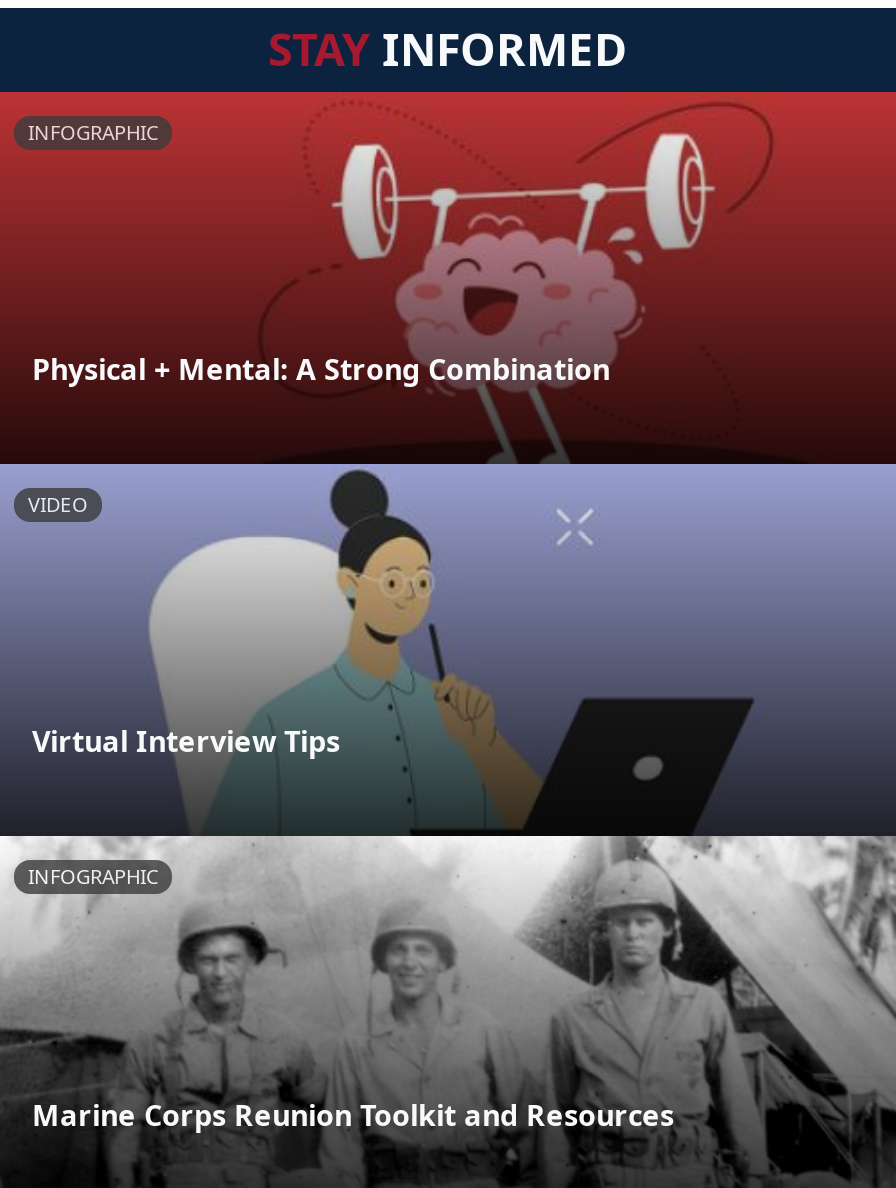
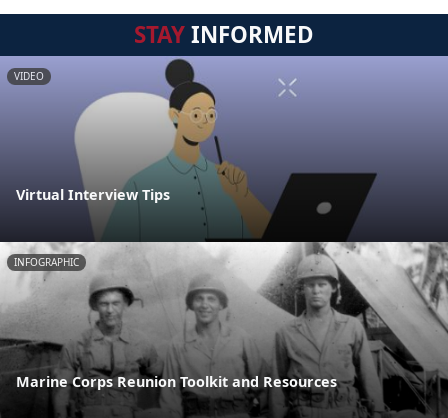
[6,91,890,465] [image] | INFOGRAPHIC -> none
[32,350,610,388] Physical + Mental: A Strong Combination -> none

